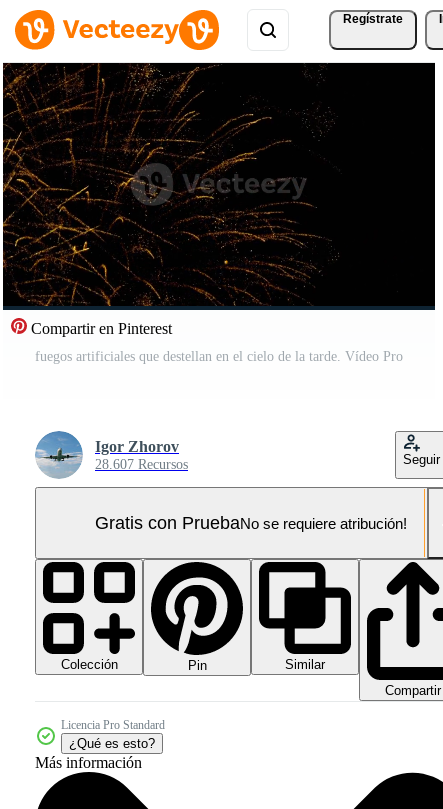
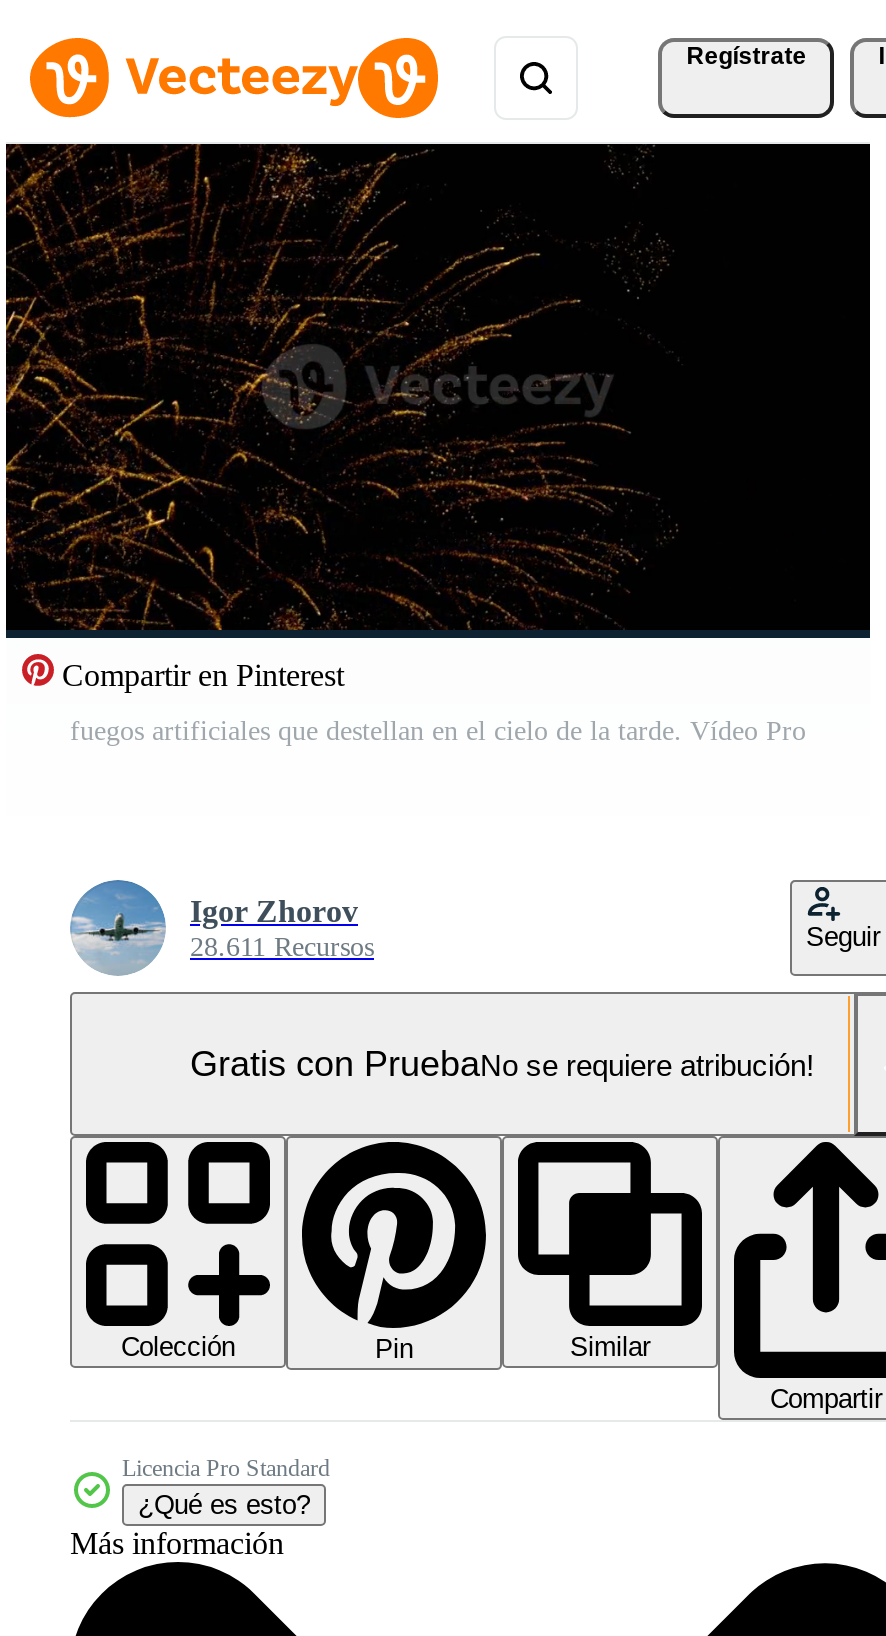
[95,457,188,472] 28.607 Recursos -> [190,932,374,962] 28.611 Recursos

